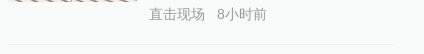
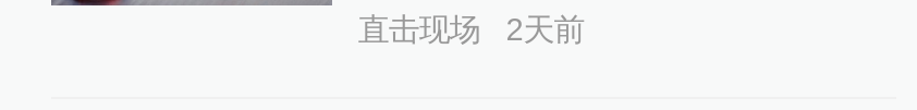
[149,6,267,22] 直击现场 8小时前 -> [358,12,584,47] 直击现场 2天前

